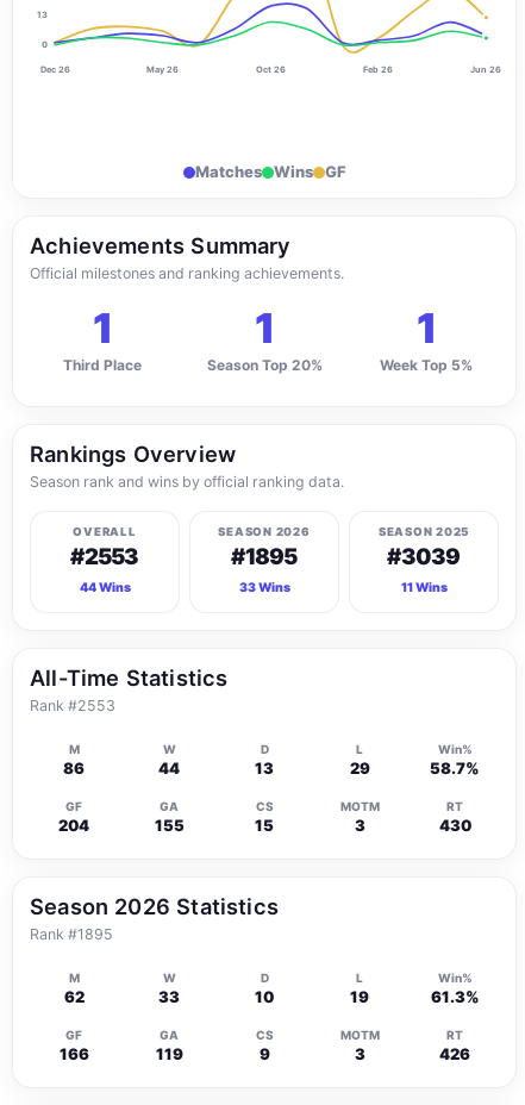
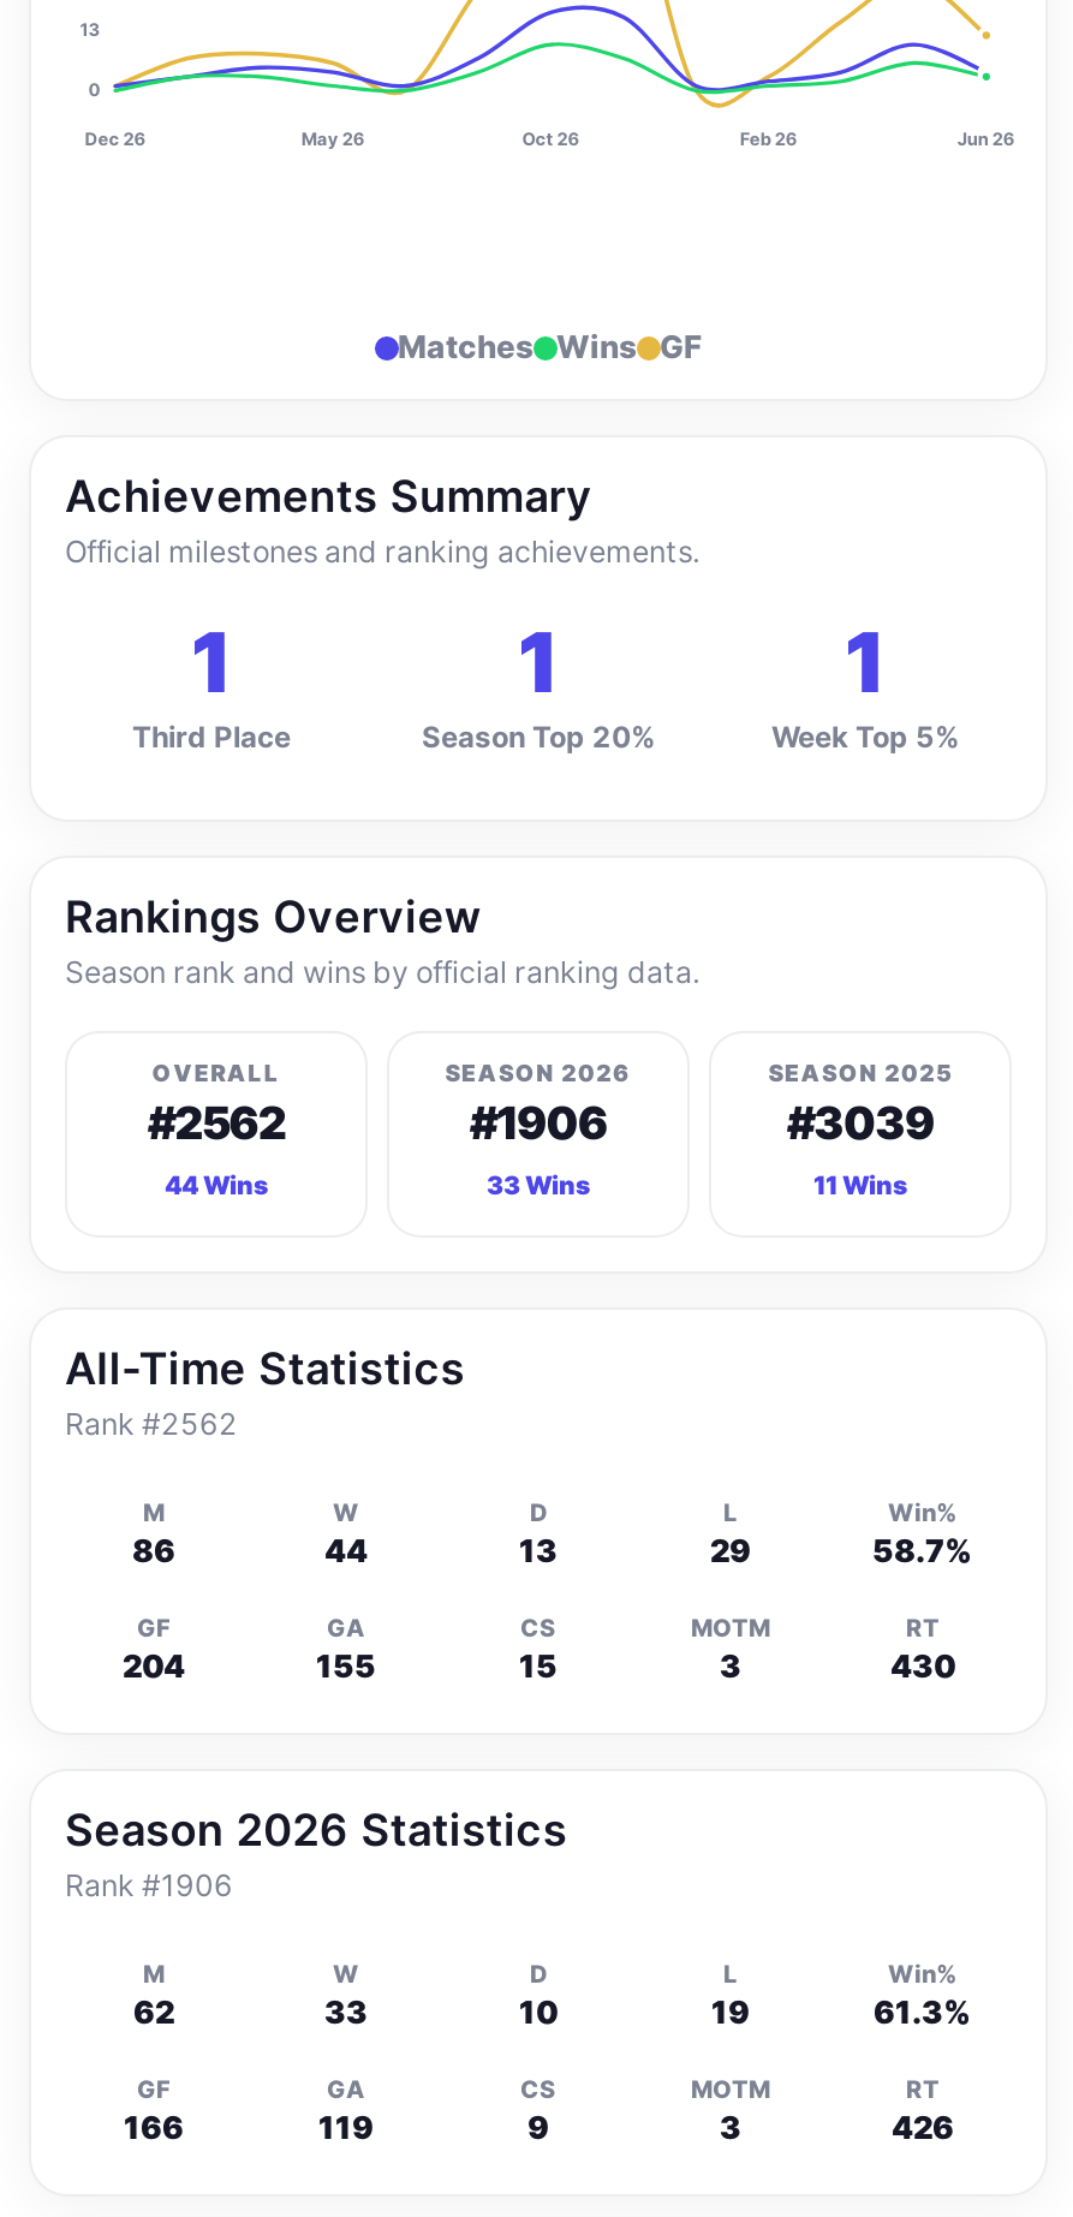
[71,543,139,571] #2553 -> [148,1097,285,1152] #2562
[231,543,297,571] #1895 -> [470,1097,607,1152] #1906
[30,697,115,715] Rank #2553 -> [65,1407,238,1443] Rank #2562
[30,926,113,943] Rank #1895 -> [65,1868,233,1904] Rank #1906

